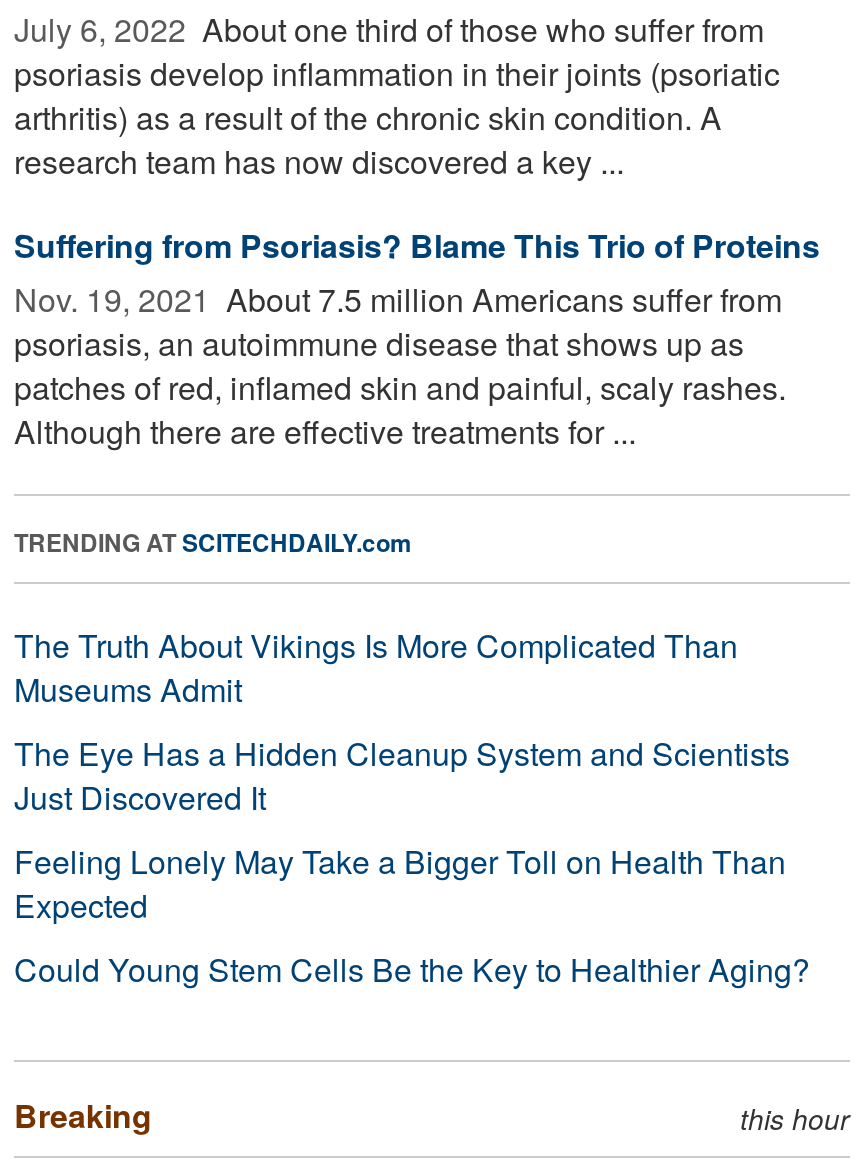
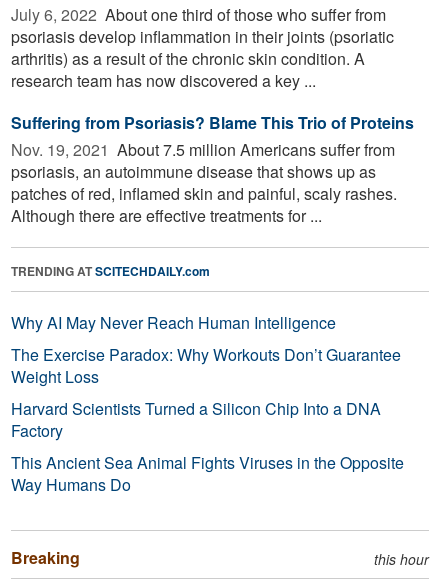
[14,622,810,992] The Truth About Vikings Is More Complicated Than | Museums Admit | The Eye Has a Hidden Cleanup System and Scientists | Just Discovered It | Feeling Lonely May Take a Bigger Toll on Health Than | Expected | Could Young Stem Cells Be the Key to Healthier Aging? -> [11,311,404,496] Why AI May Never Reach Human Intelligence | The Exercise Paradox: Why Workouts Don’t Guarantee | Weight Loss | Harvard Scientists Turned a Silicon Chip Into a DNA | Factory | This Ancient Sea Animal Fights Viruses in the Opposite | Way Humans Do

